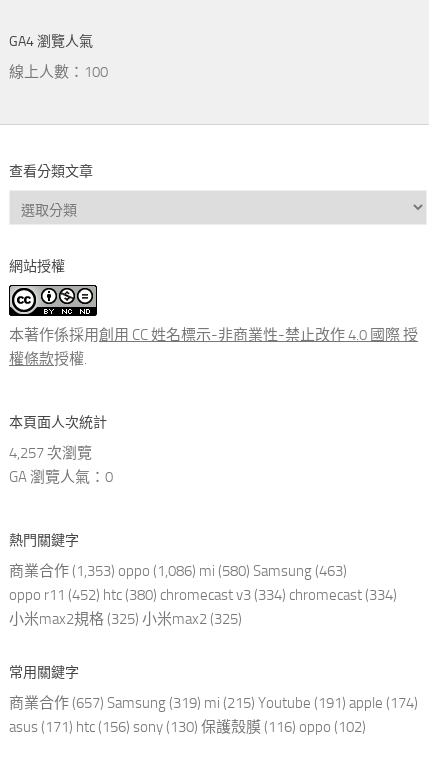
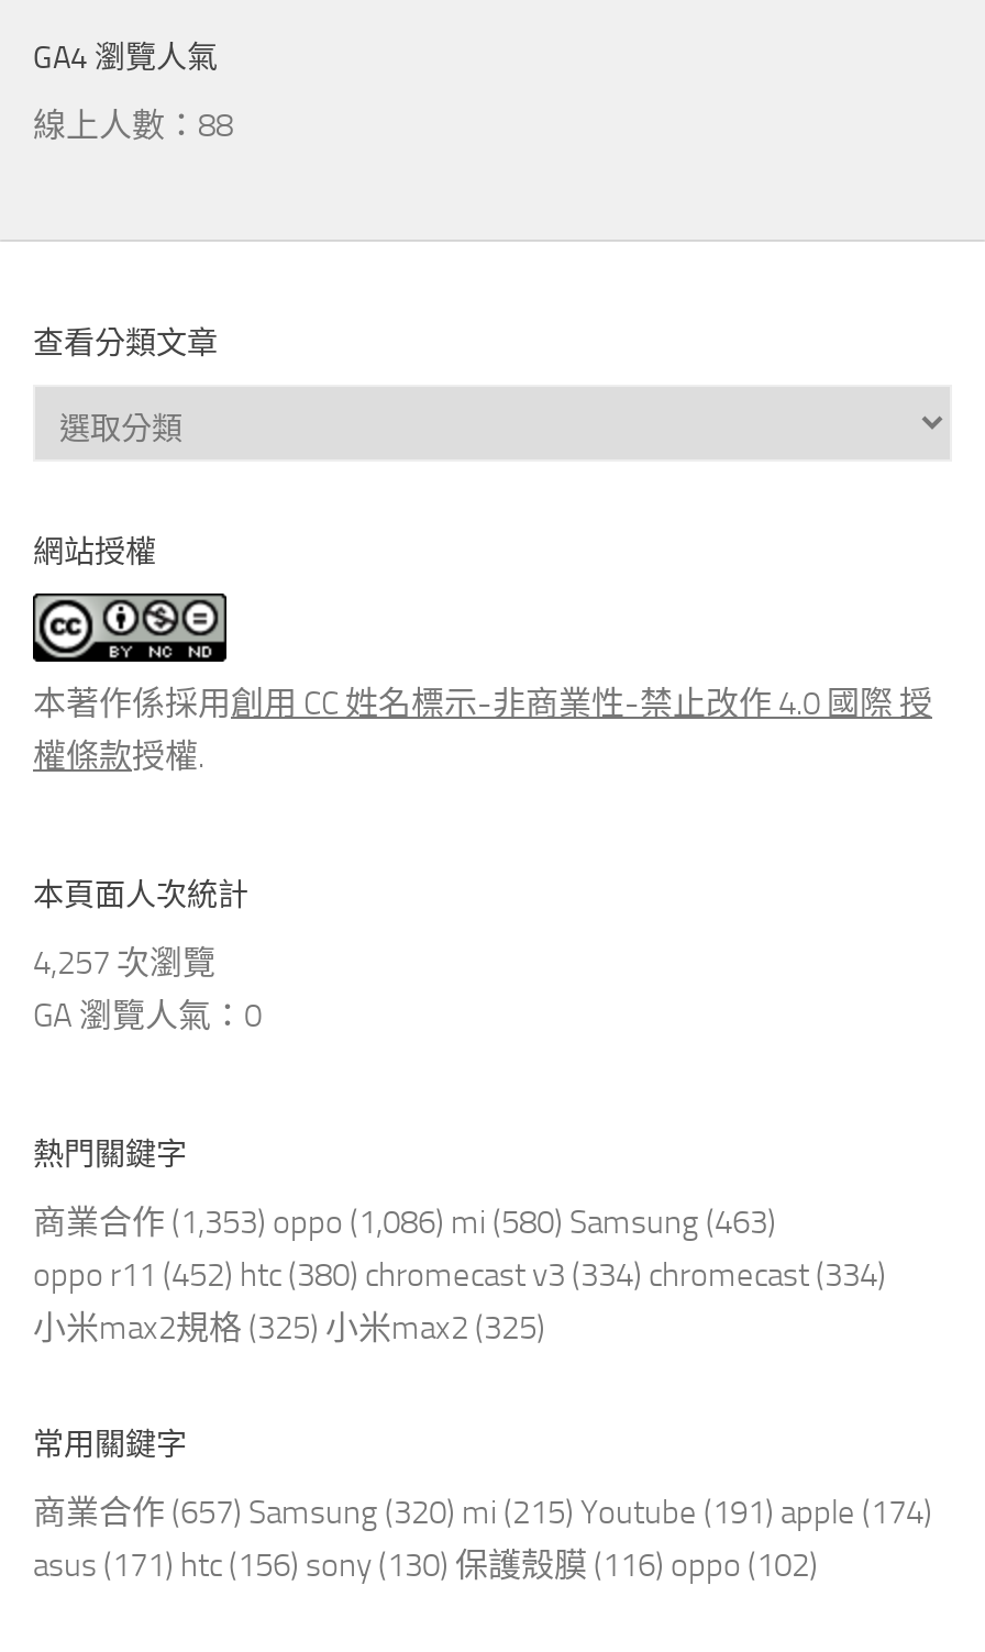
[9,63,108,81] 線上人數：100 -> [33,106,233,146] 線上人數：88
[9,694,418,712] 商業合作(657) Samsung (319) mi (215) Youtube (191) apple (174) -> [33,1493,932,1533] 商業合作(657) Samsung (320) mi (215) Youtube (191) apple (174)

